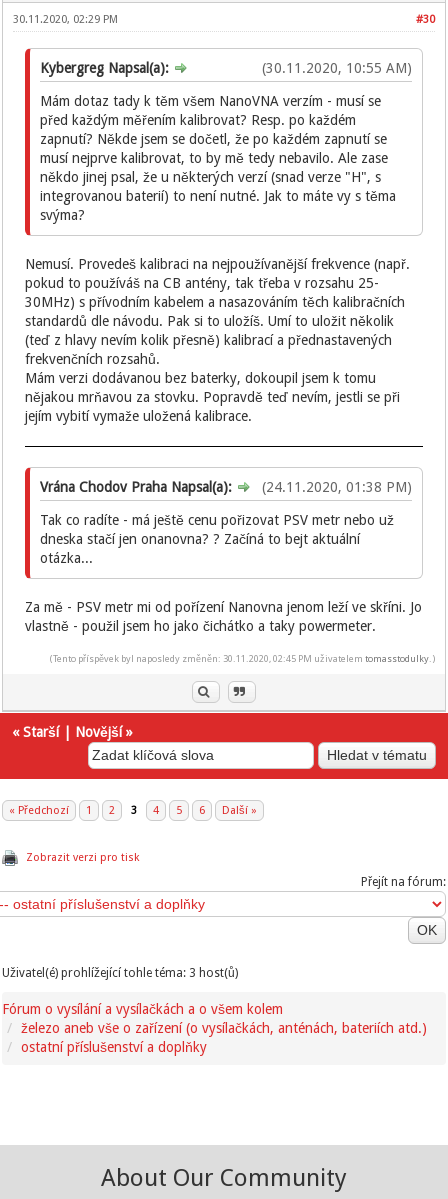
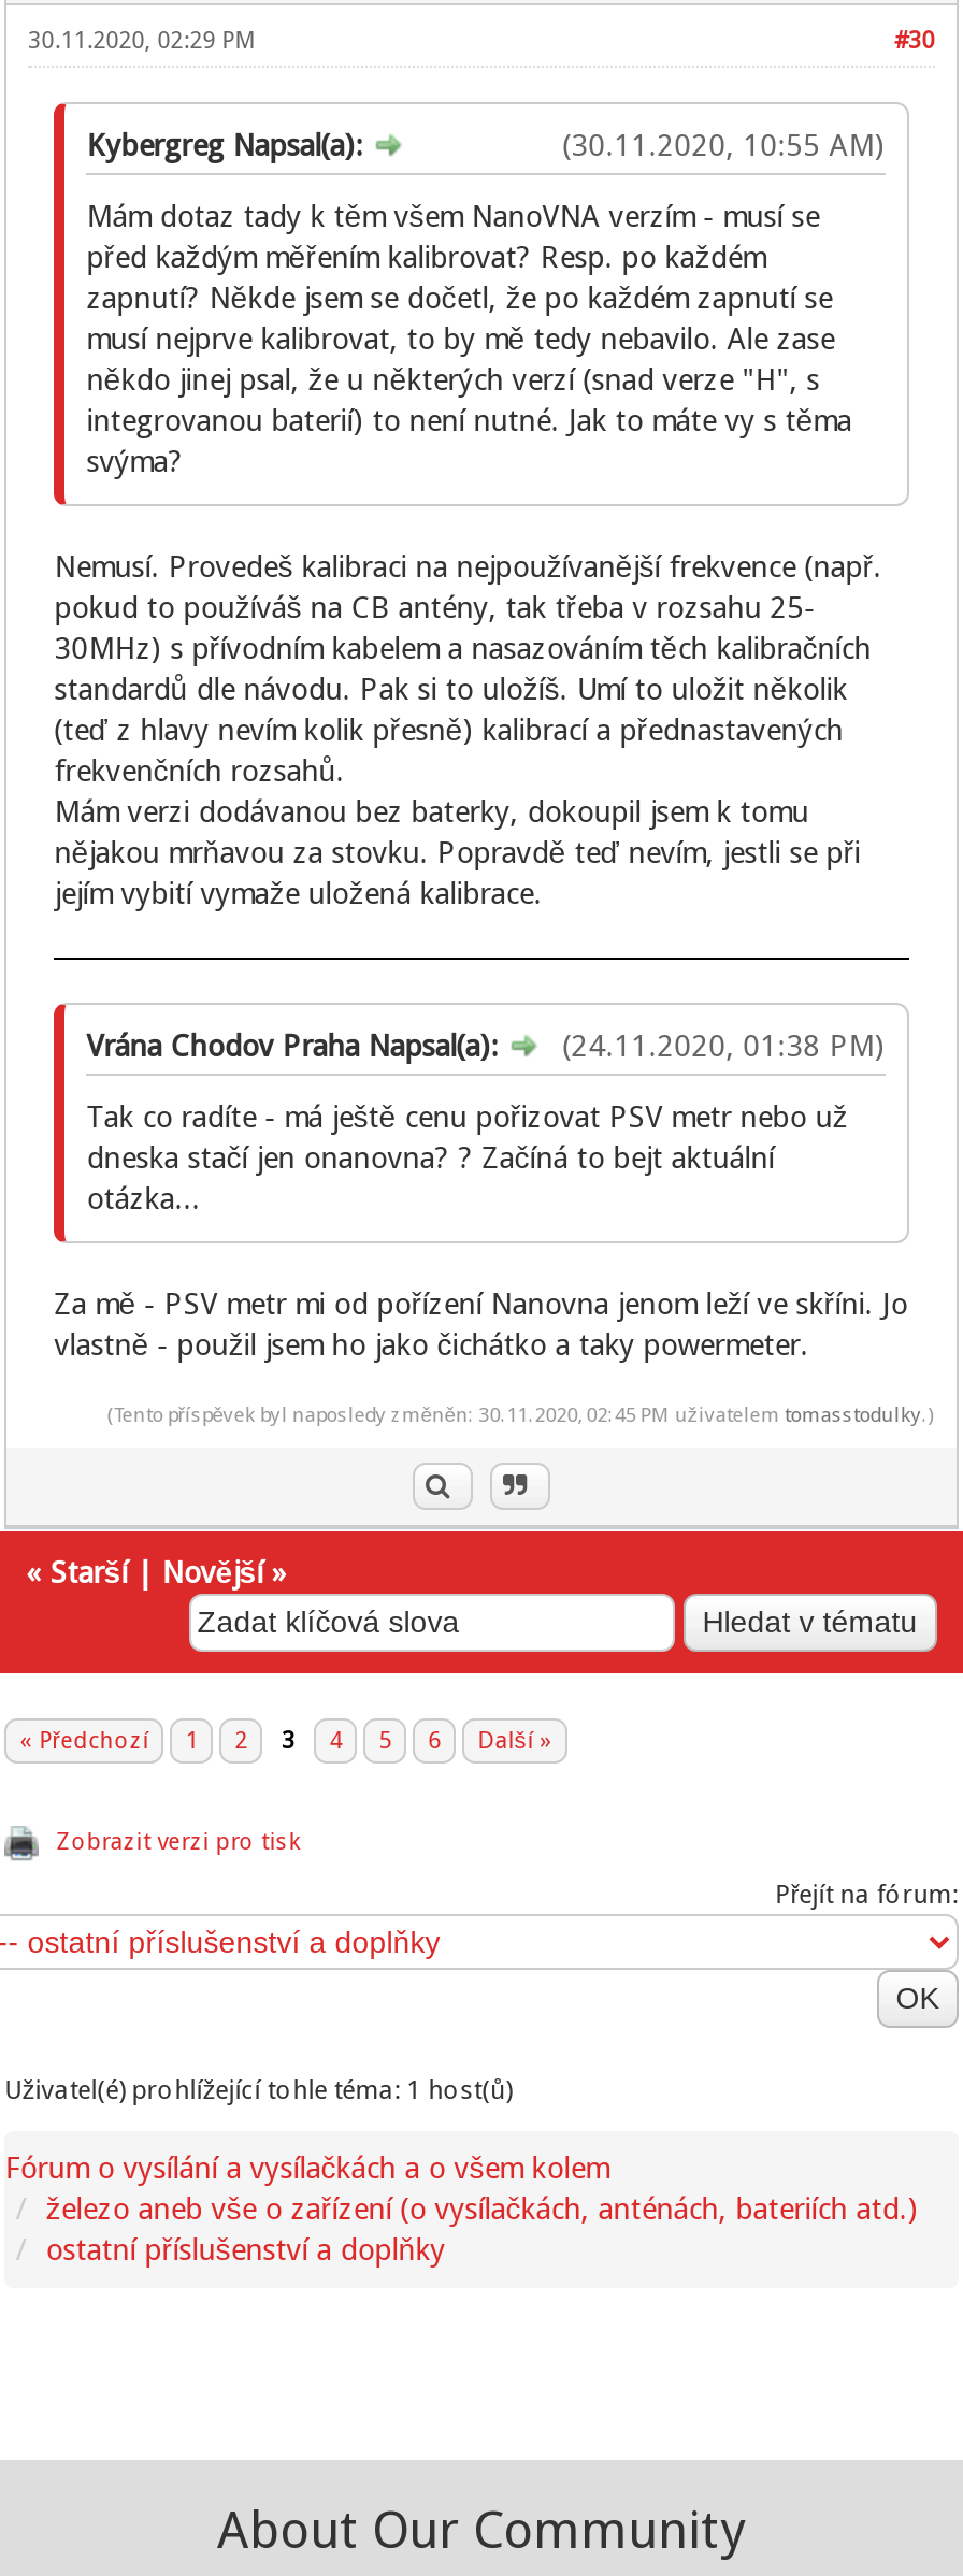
[2,966,238,980] Uživatel(é) prohlížející tohle téma: 3 host(ů) -> [5,2075,512,2105] Uživatel(é) prohlížející tohle téma: 1 host(ů)

